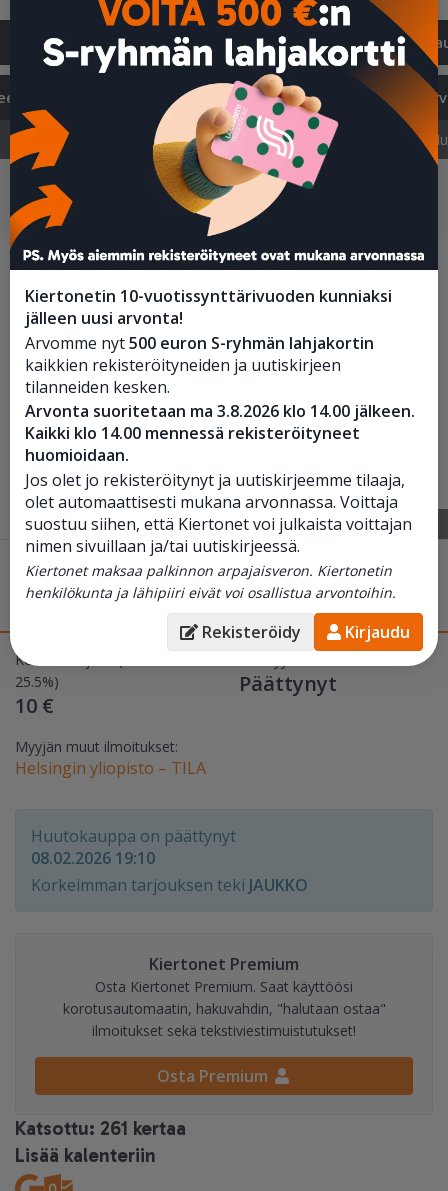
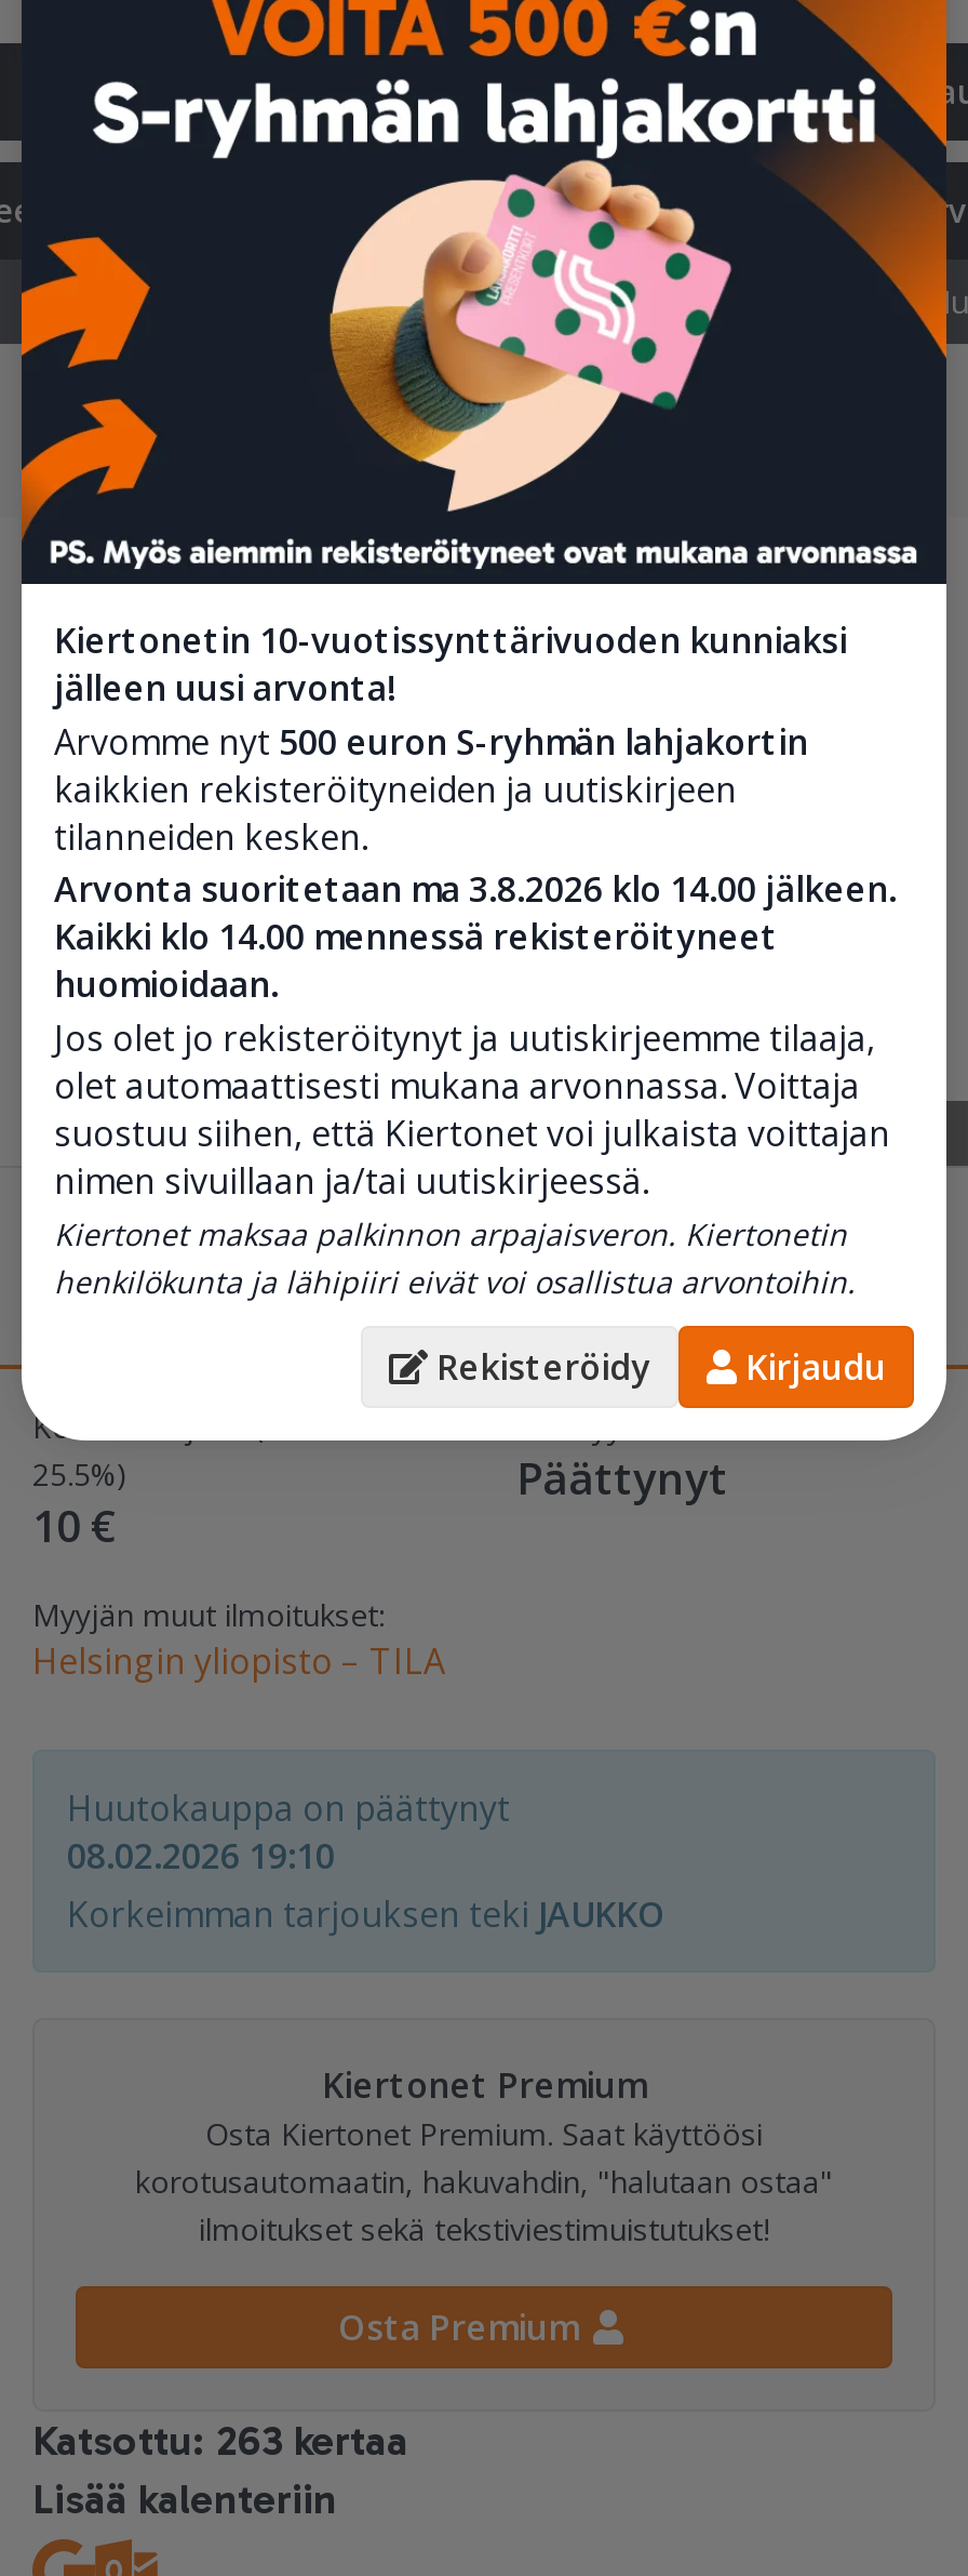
[15,1117,186,1140] Katsottu: 261 kertaa -> [32,2415,408,2465] Katsottu: 263 kertaa

